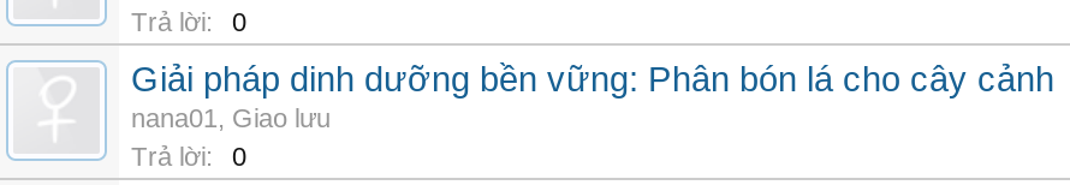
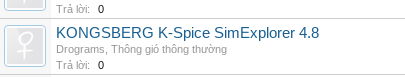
[131,60,1054,132] Giải pháp dinh dưỡng bền vững: Phân bón lá cho cây cảnh | nana01, Giao lưu -> [56,25,319,55] KONGSBERG K-Spice SimExplorer 4.8 | Drograms, Thông gió thông thường

